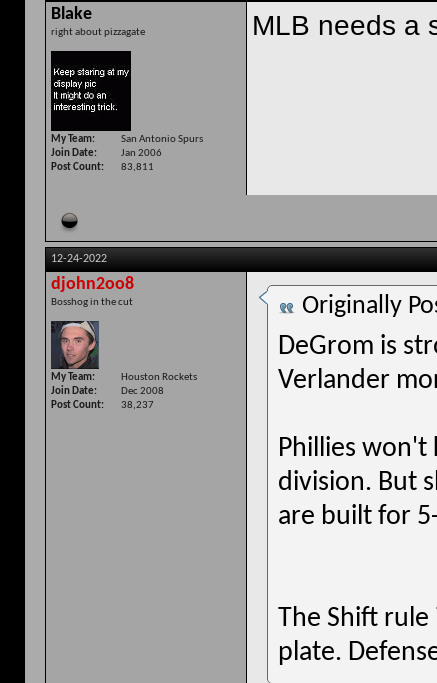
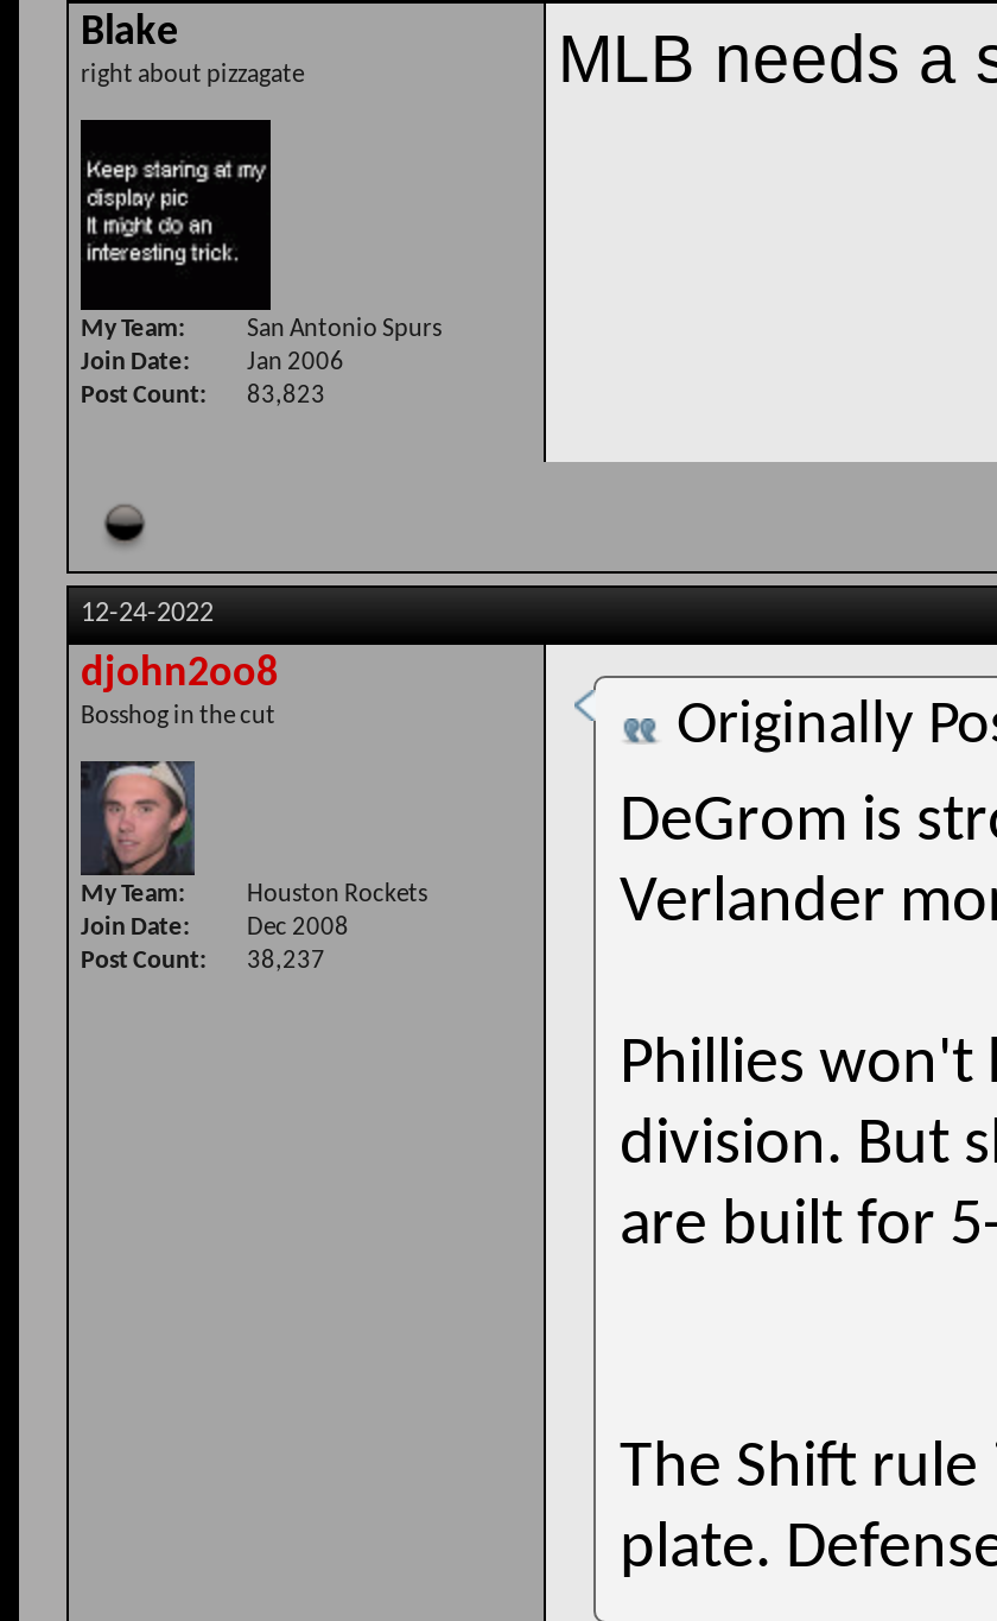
[51,162,154,173] Post Count 83,811 -> [81,384,325,410] Post Count 83,823

